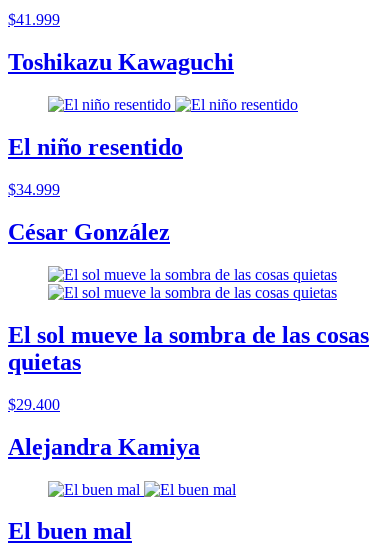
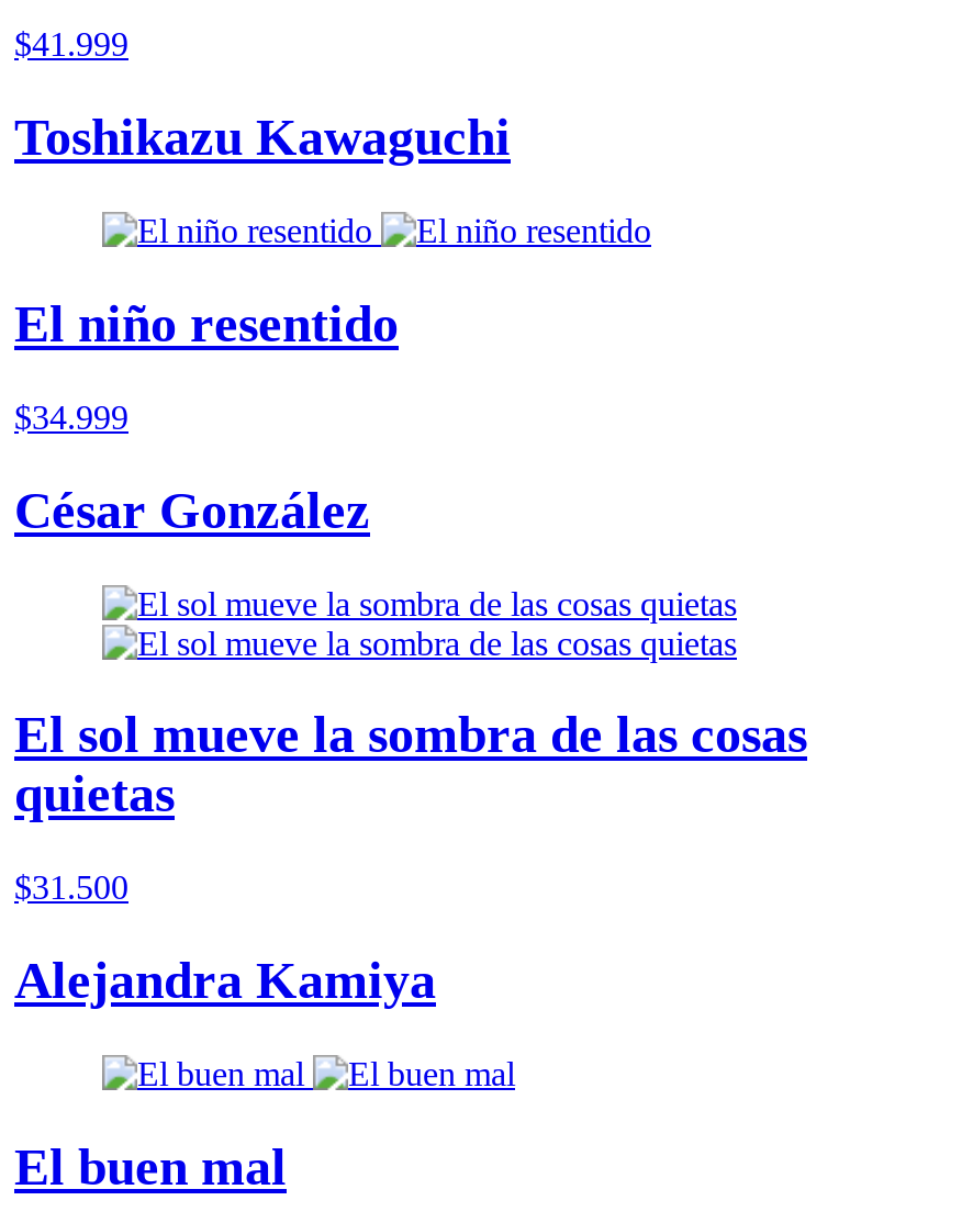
[8,396,60,413] $29.400 -> [14,869,128,906] $31.500

